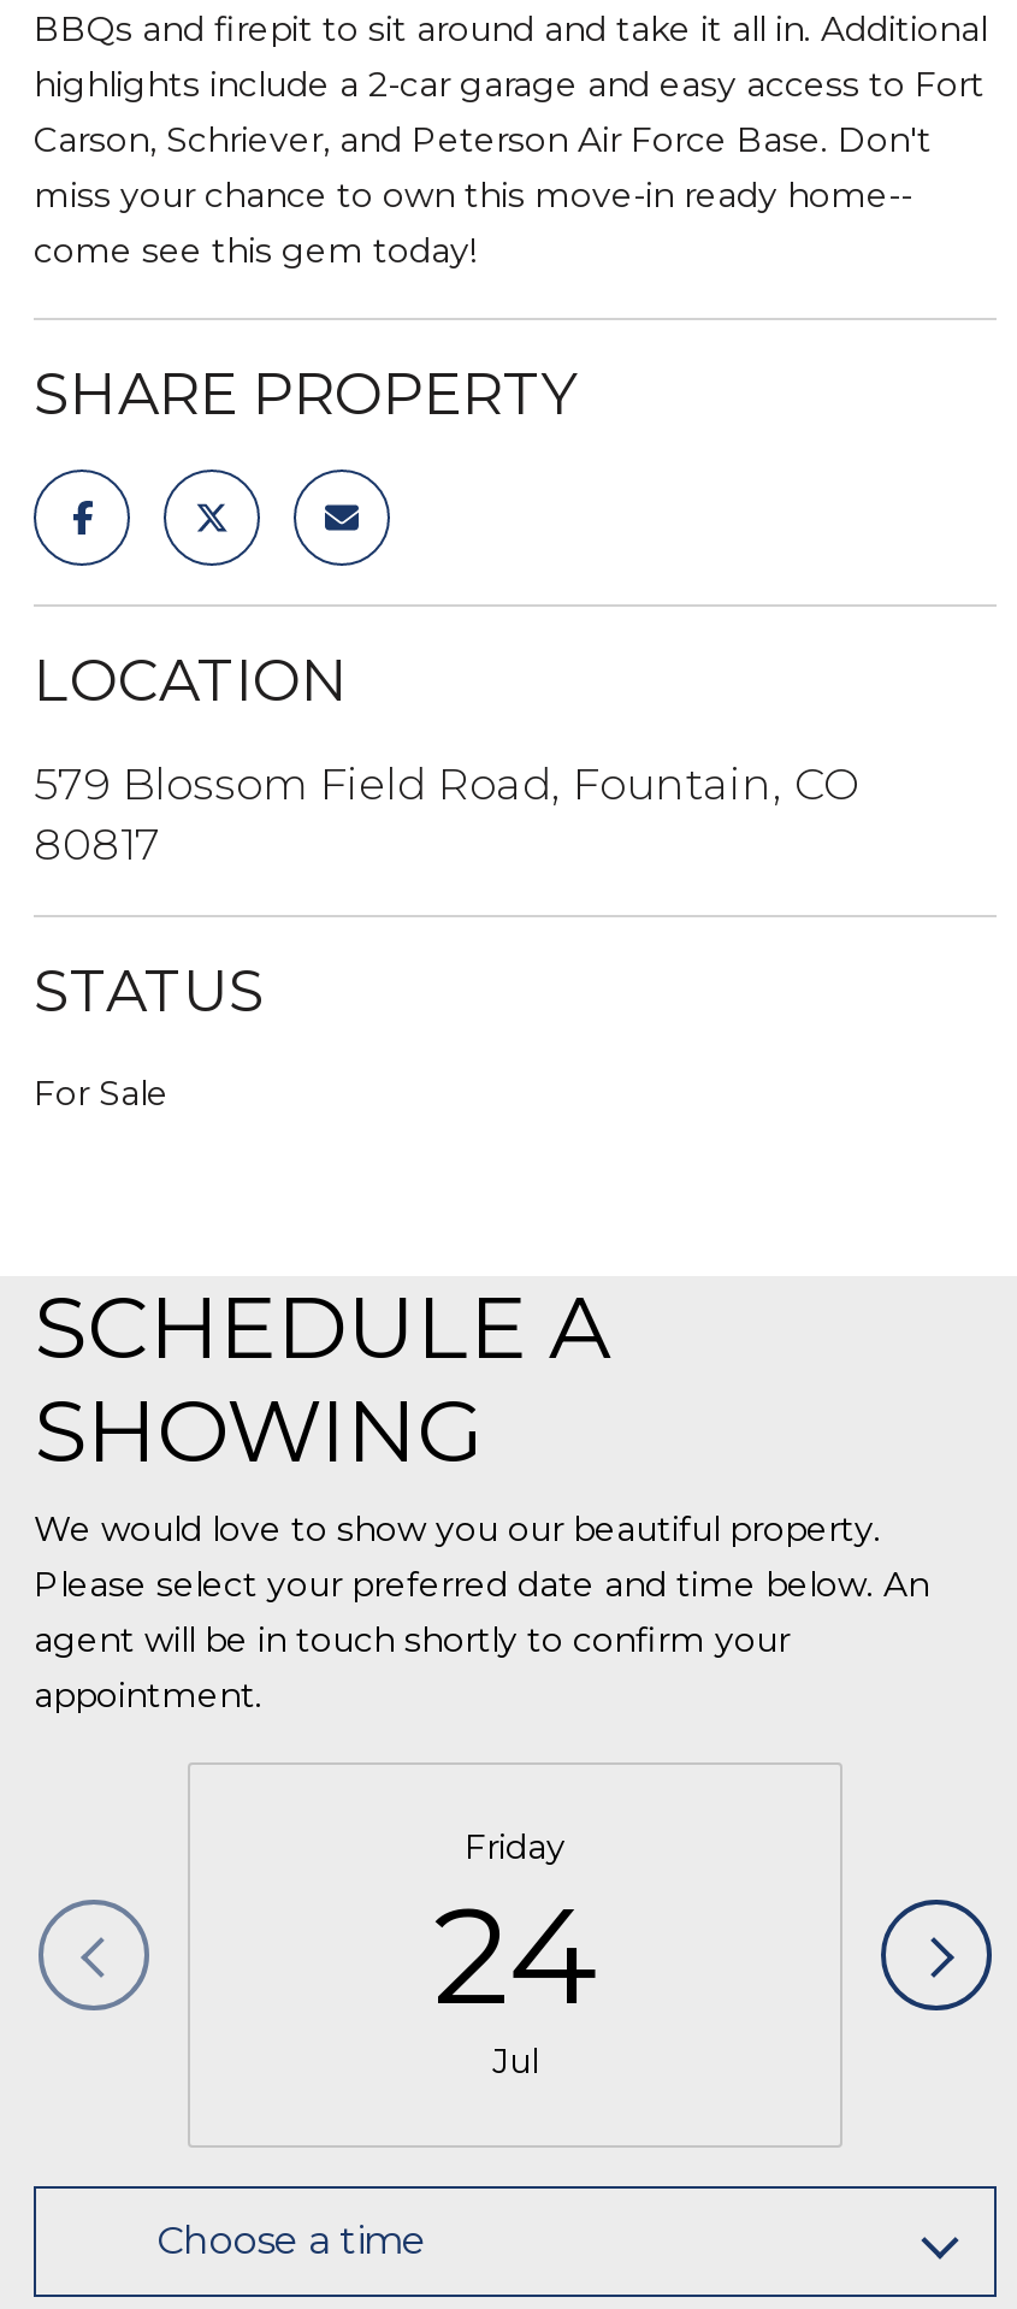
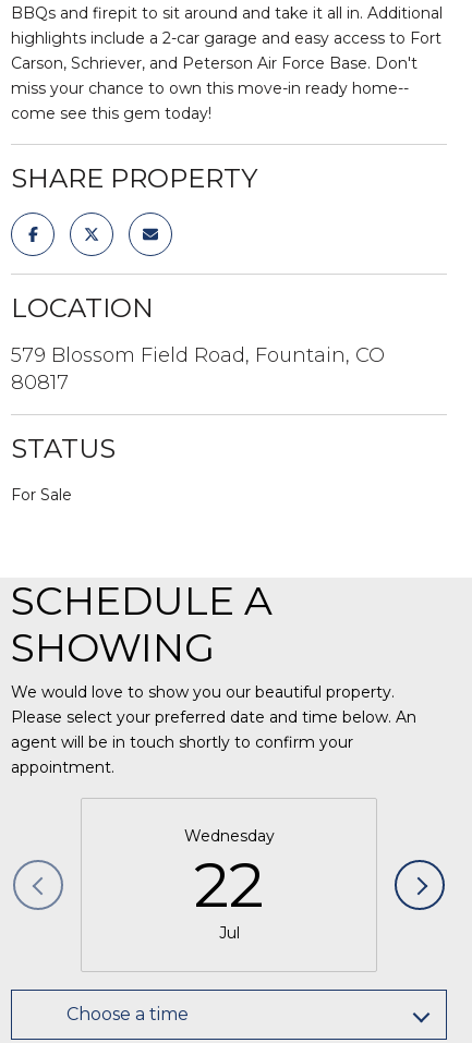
[433,1824,597,2036] Friday | 24 -> [184,826,274,922] Wednesday | 22

